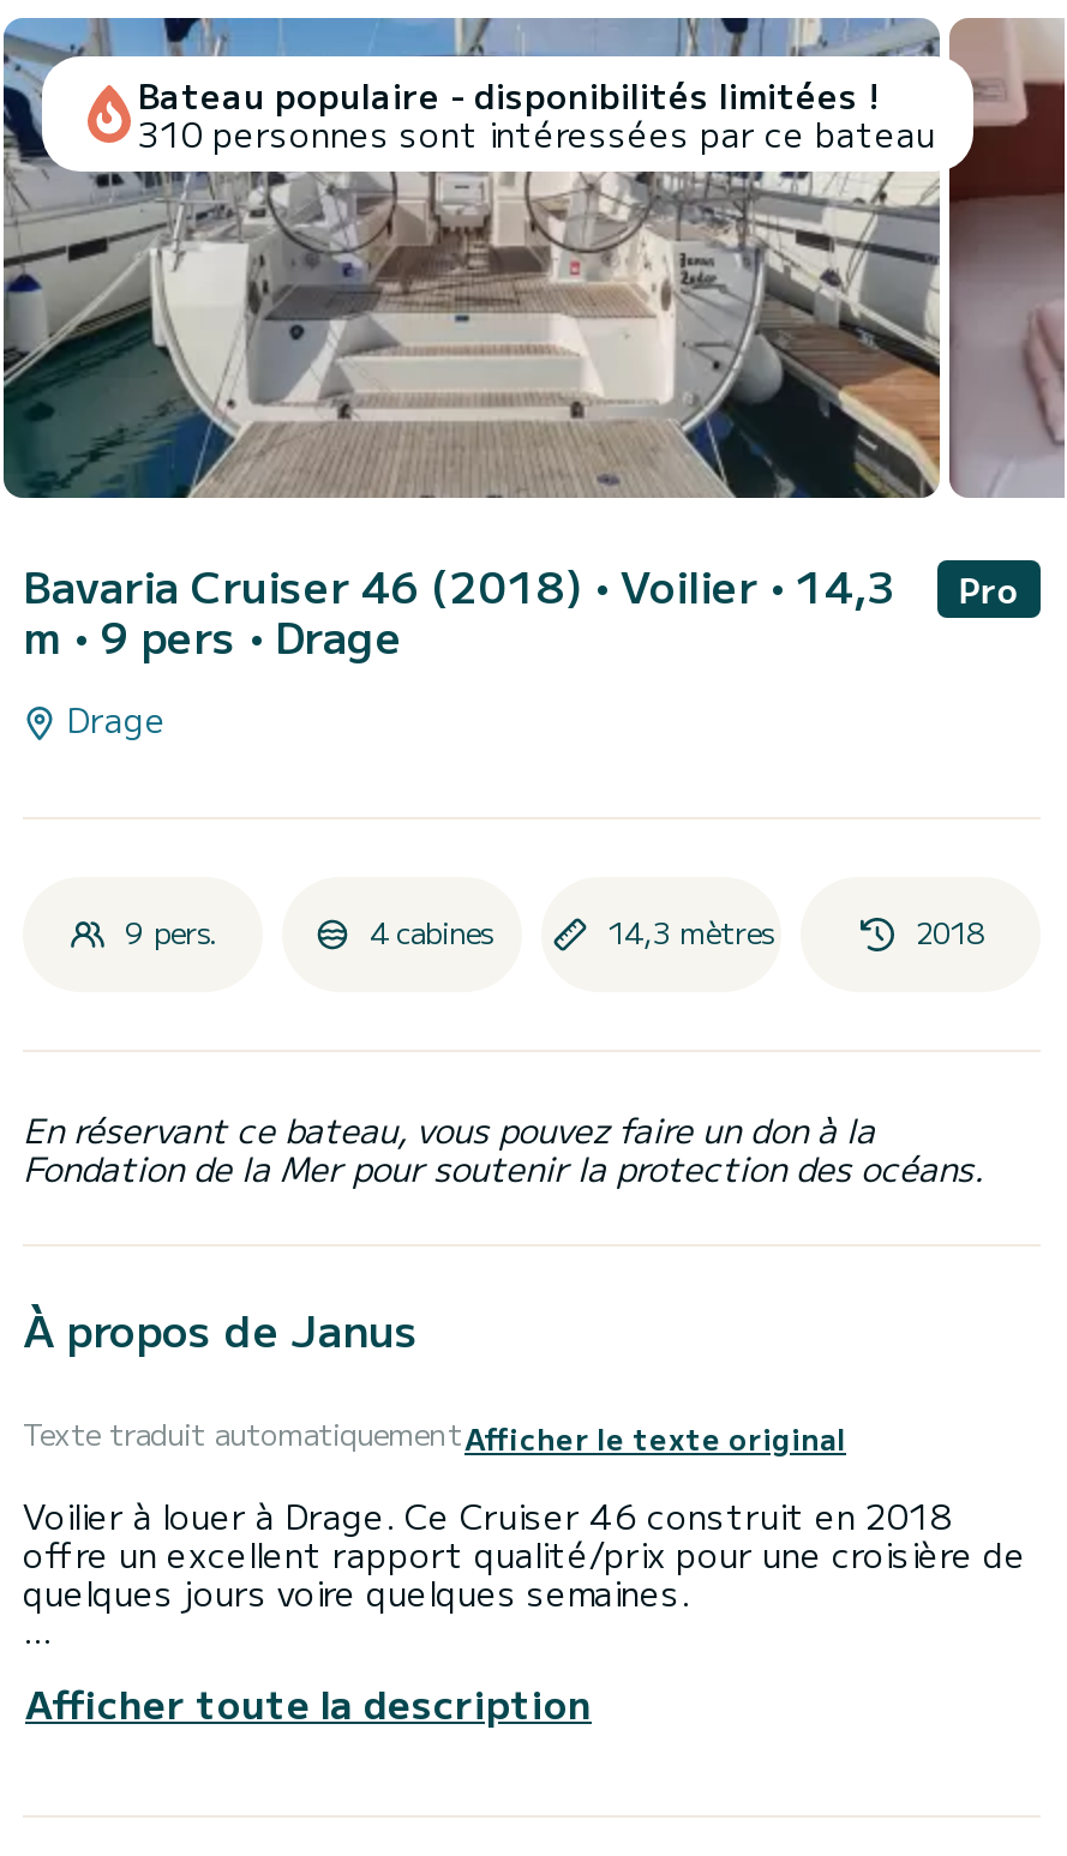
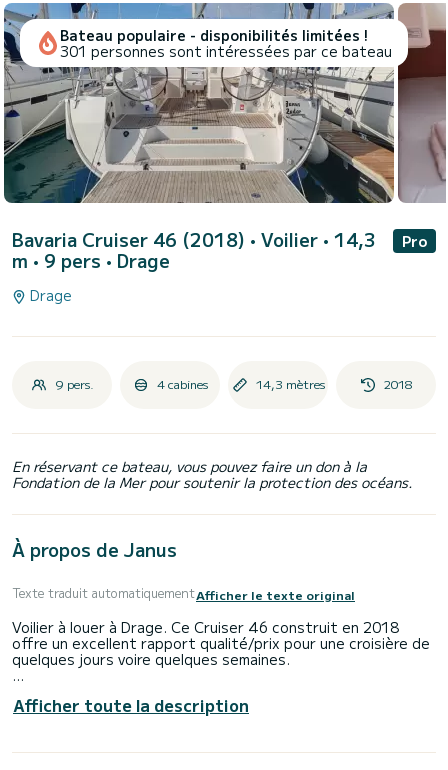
[138,109,935,157] 310 personnes sont intéressées par ce bateau -> [60,41,392,61] 301 personnes sont intéressées par ce bateau

